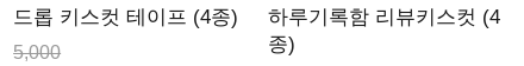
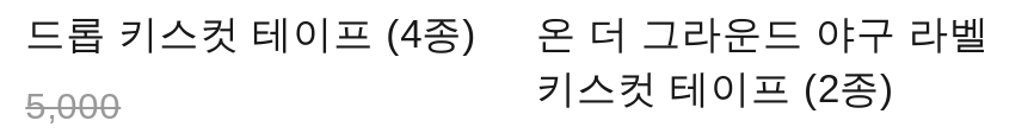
[268,6,500,55] 하루기록함 리뷰키스컷 (4 | 종) -> [536,12,990,111] 온 더 그라운드 야구 라벨 | 키스컷 테이프 (2종)

